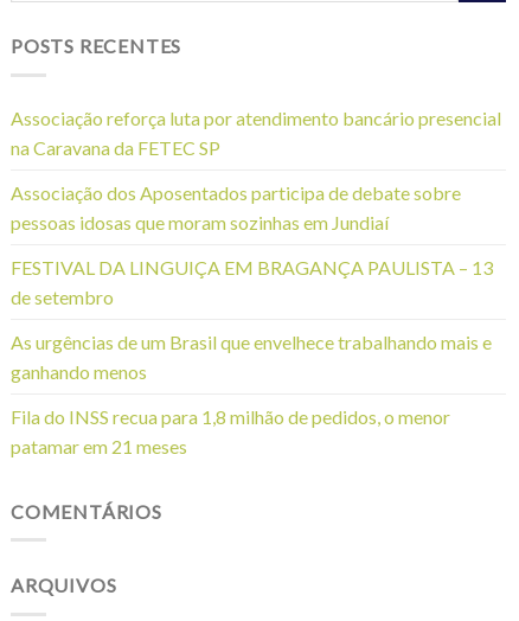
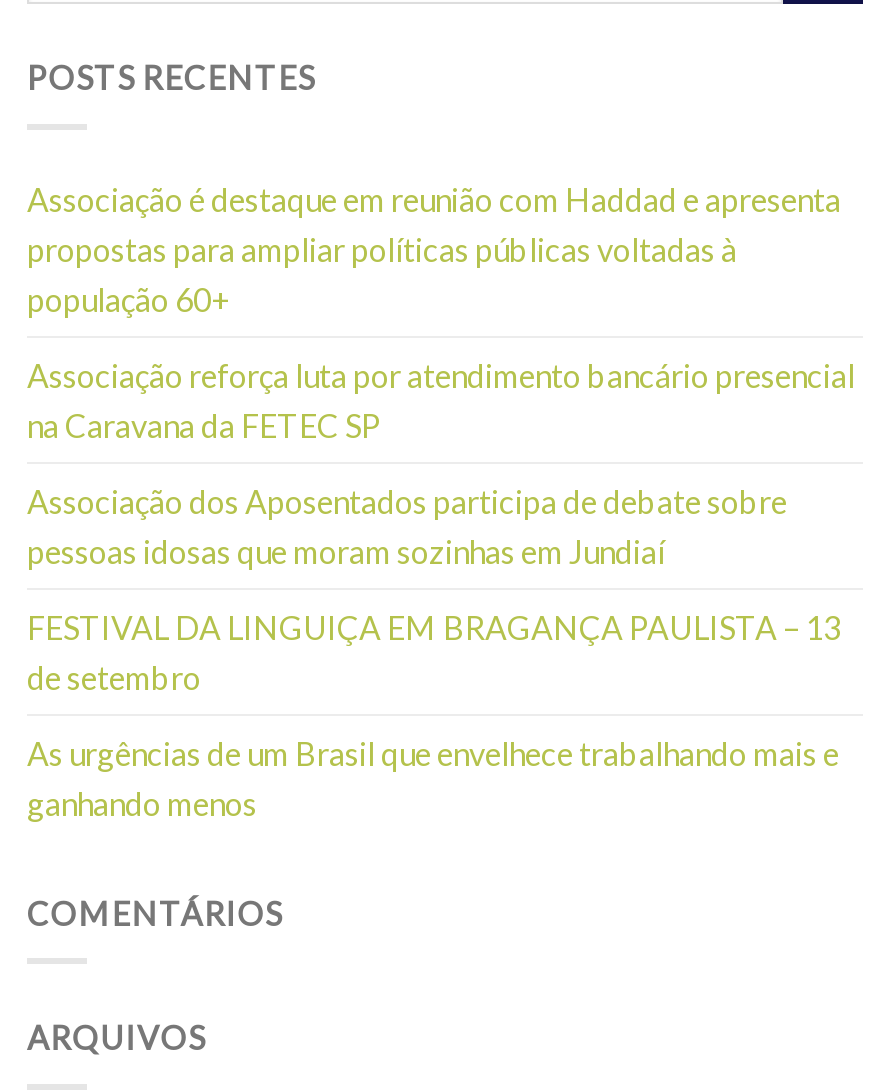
none -> [27,180,841,318] Associação é destaque em reunião com Haddad e apresenta | propostas para ampliar políticas públicas voltadas à | população 60+
moved [11,107,501,383] -> [27,356,855,822]: Associação reforça luta por atendimento bancário presencial | na Caravana da FETEC SP | Associação dos Aposentados participa de debate sobre | pessoas idosas que moram sozinhas em Jundiaí | FESTIVAL DA LINGUIÇA EM BRAGANÇA PAULISTA – 13 | de setembro | As urgências de um Brasil que envelhece trabalhando mais e | ganhando menos
[11,405,450,457] Fila do INSS recua para 1,8 milhão de pedidos, o menor | patamar em 21 meses -> none

